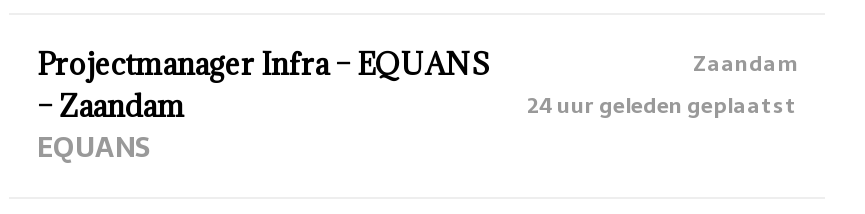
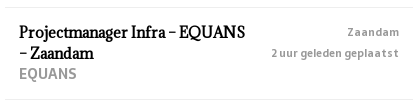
[527,88,797,122] 24 uur geleden geplaatst -> [271,45,399,62] 2 uur geleden geplaatst

